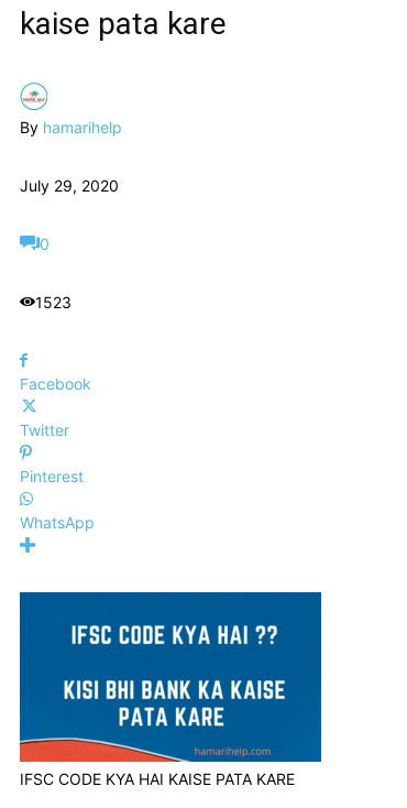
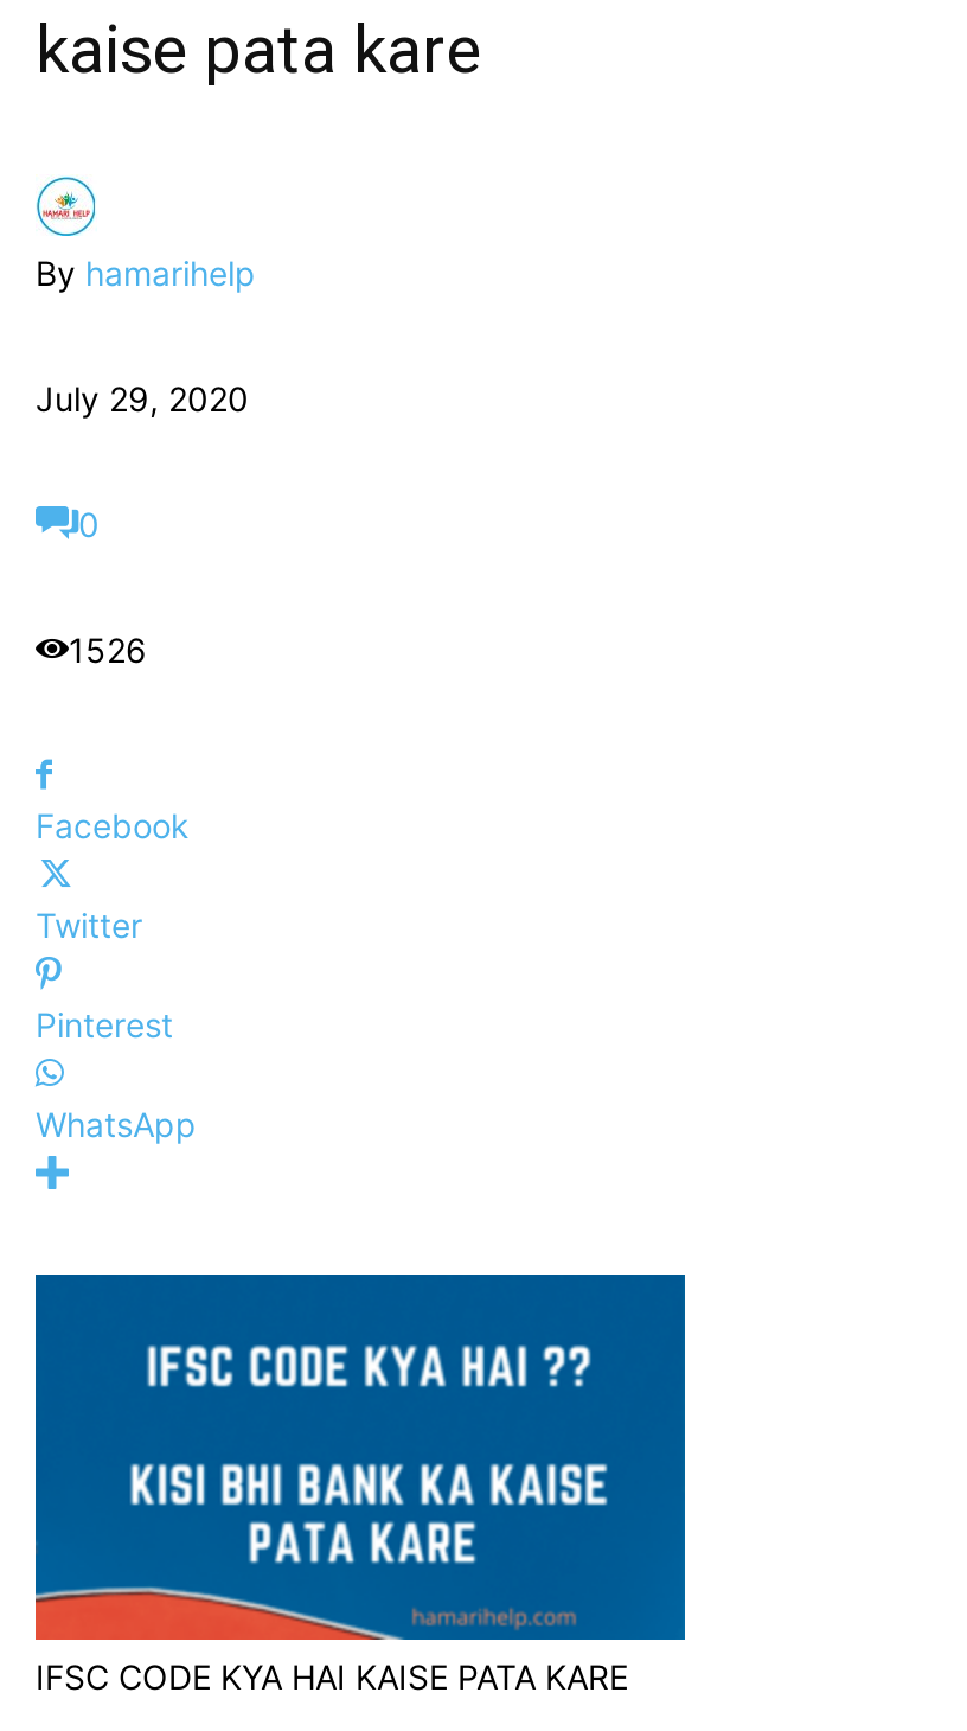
[35,293,71,312] 1523 -> [69,630,147,670] 1526

